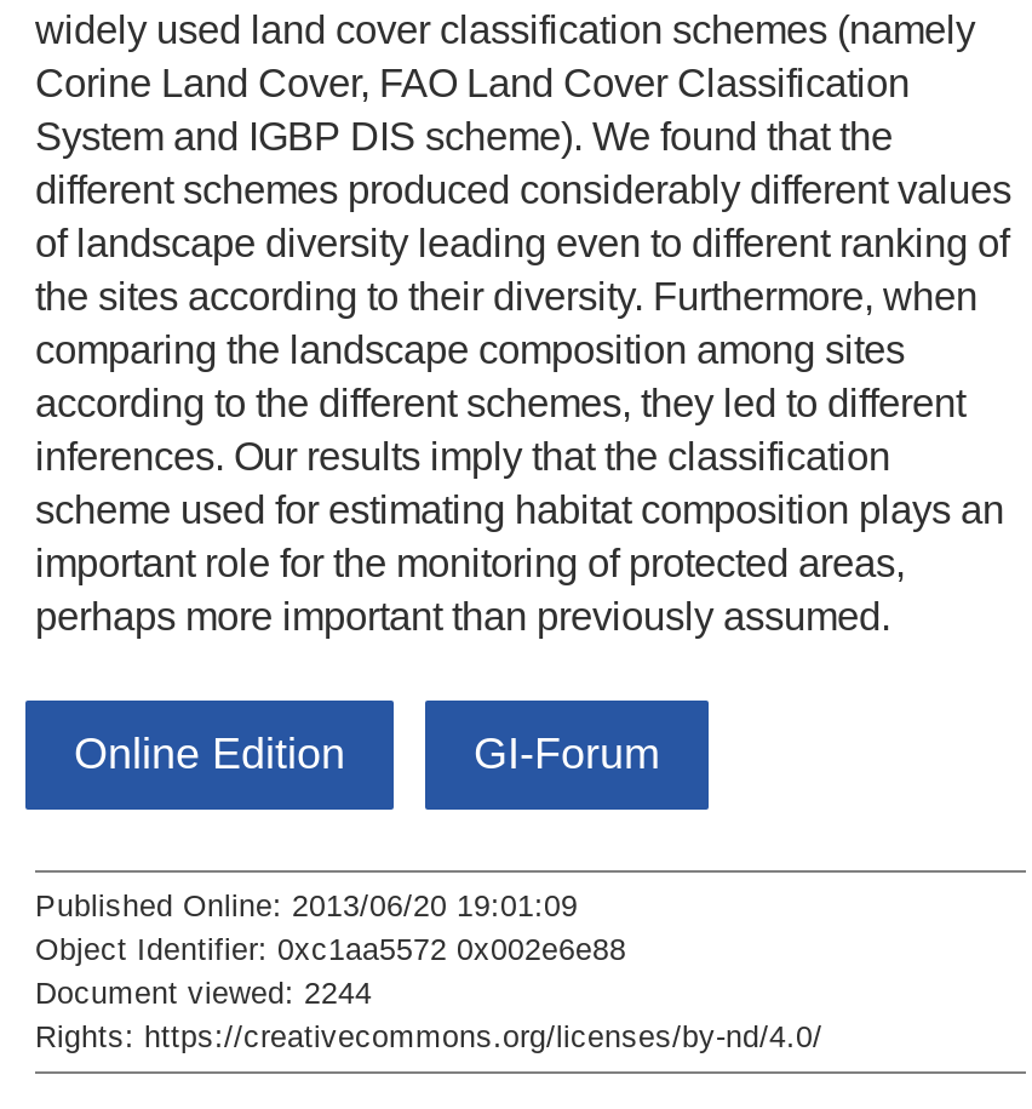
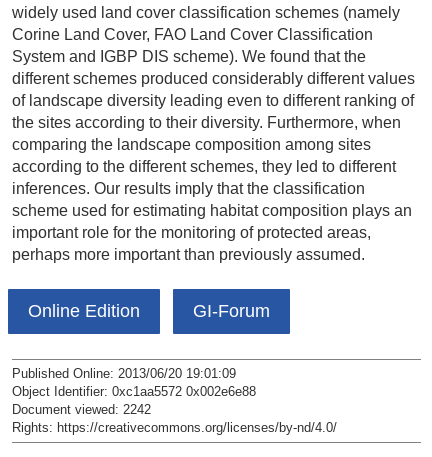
[35,977,372,1011] Document viewed: 2244 -> [12,403,151,417] Document viewed: 2242

